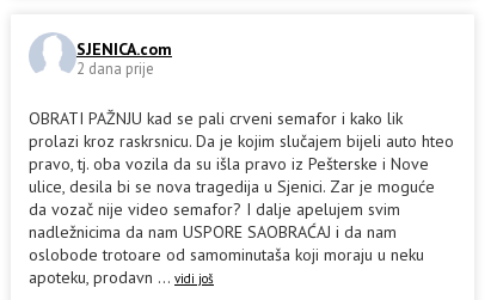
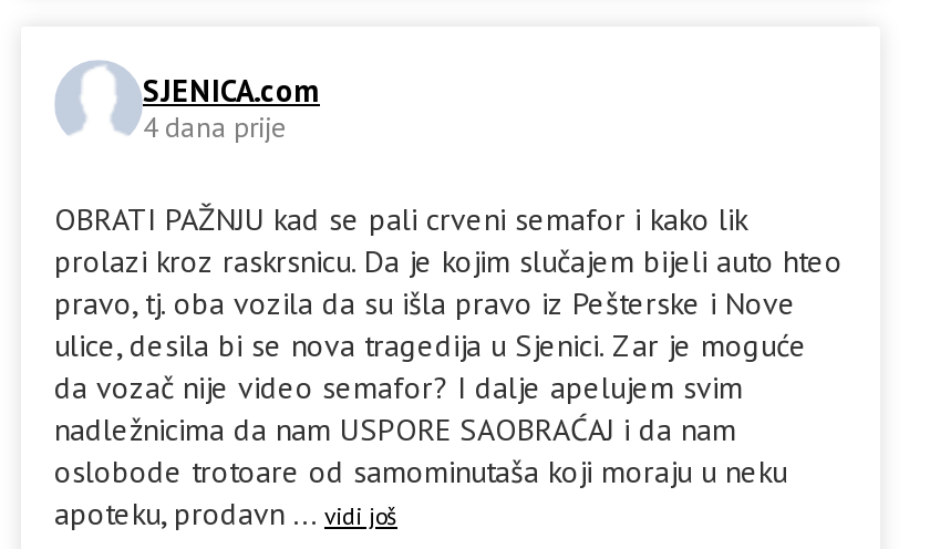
[76,58,154,79] 2 dana prije -> [143,108,287,146] 4 dana prije

